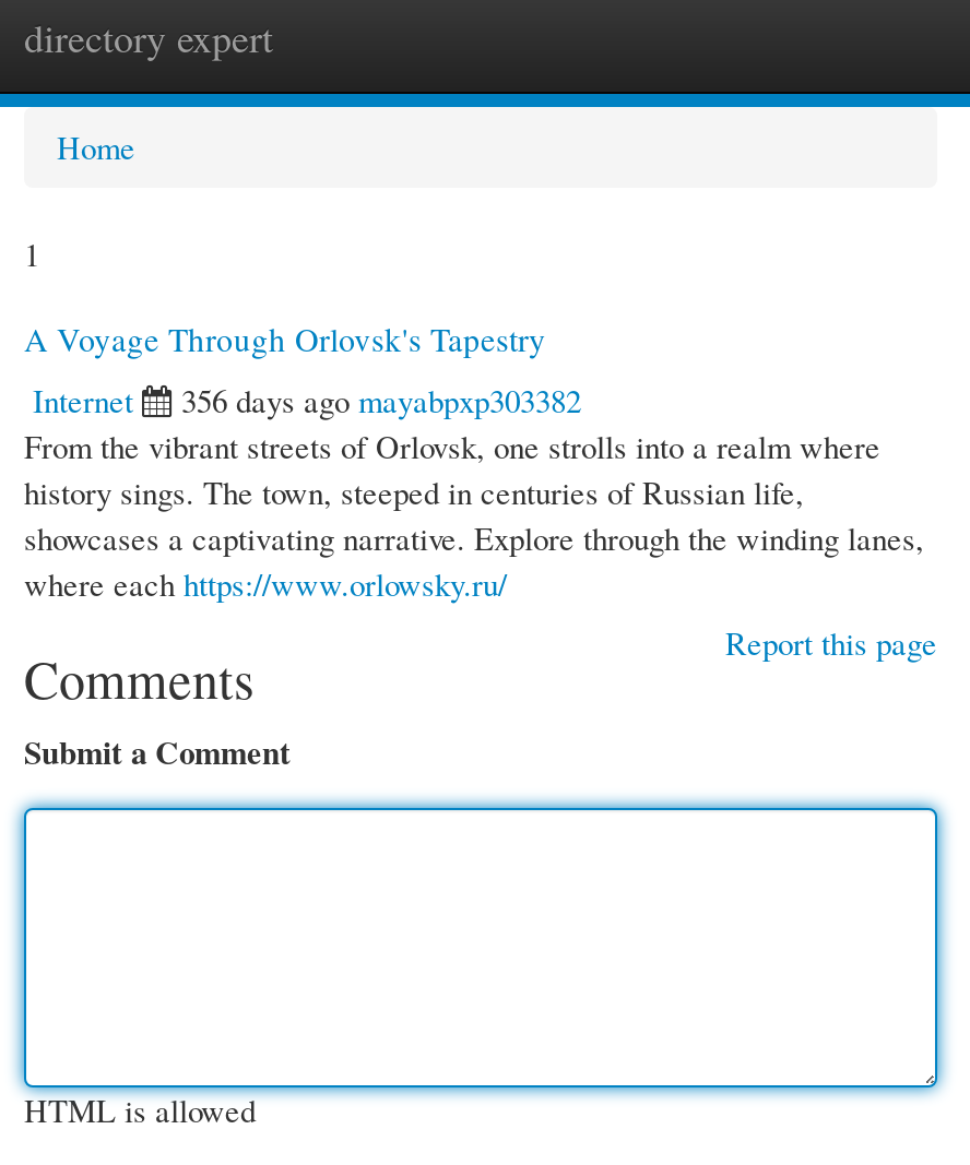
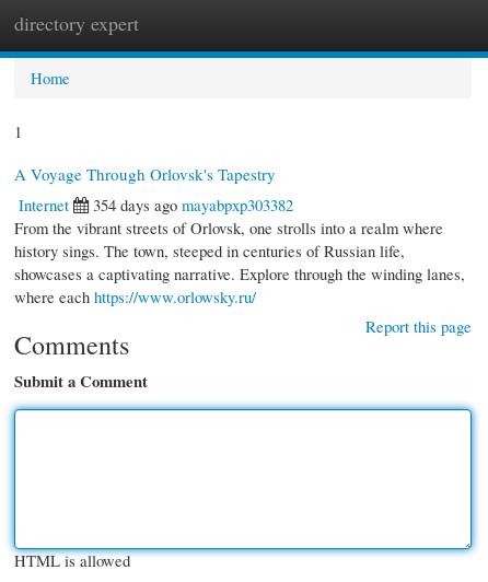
[181,378,581,421] 356 days ago mayabpxp303382 -> [93,194,293,216] 354 days ago mayabpxp303382

